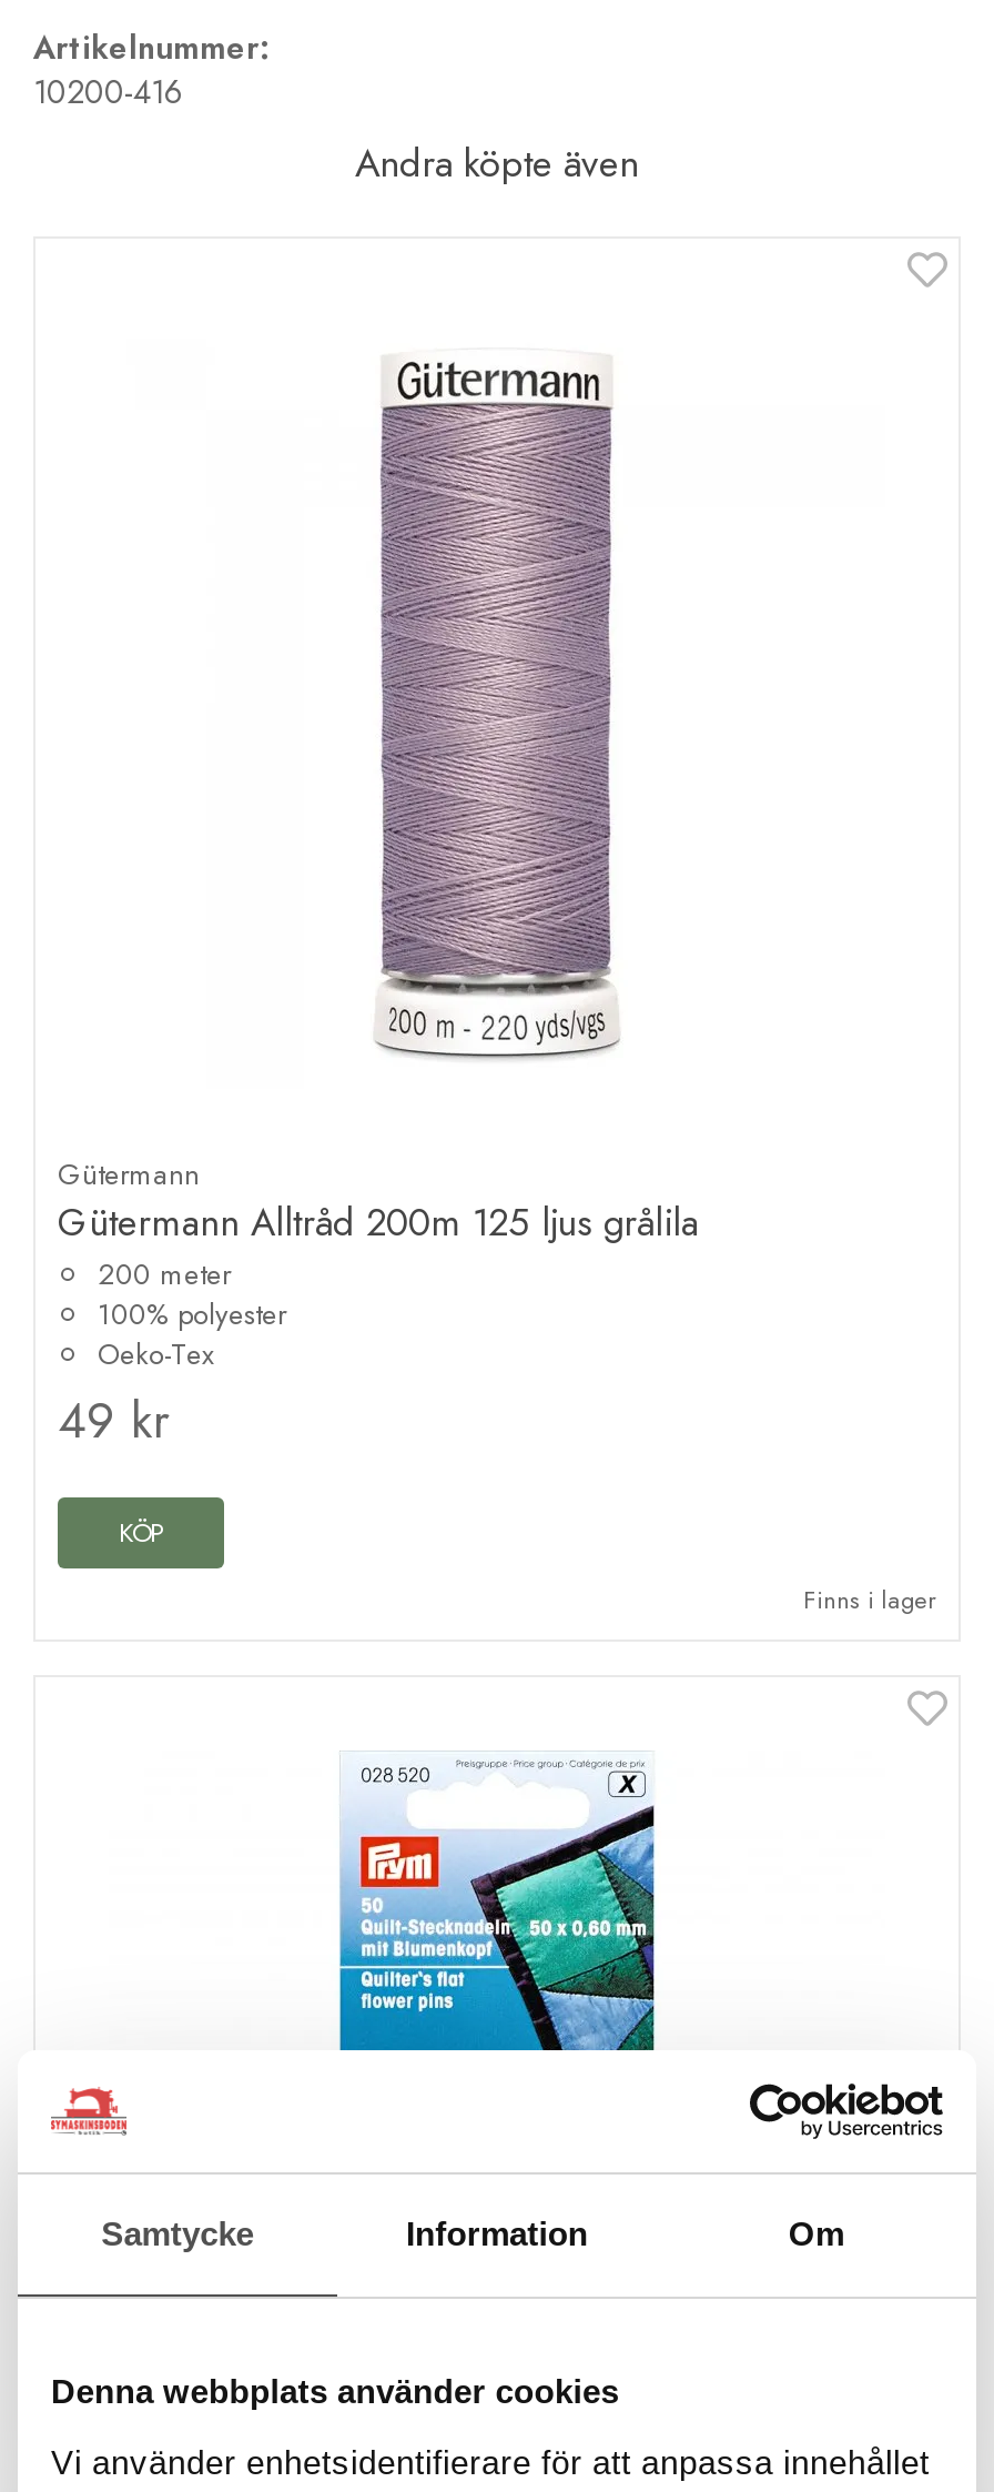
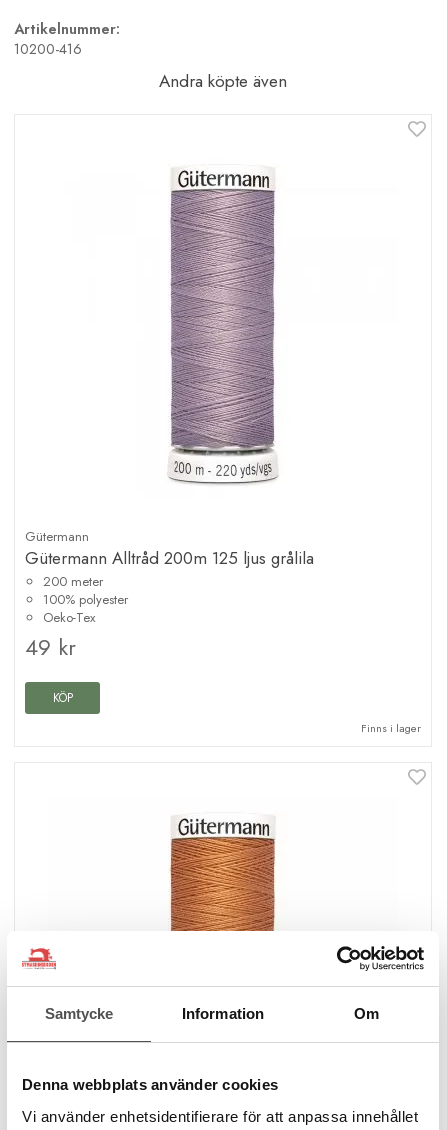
[337,1757,657,2052] [image] -> [152,800,294,932] [image]

